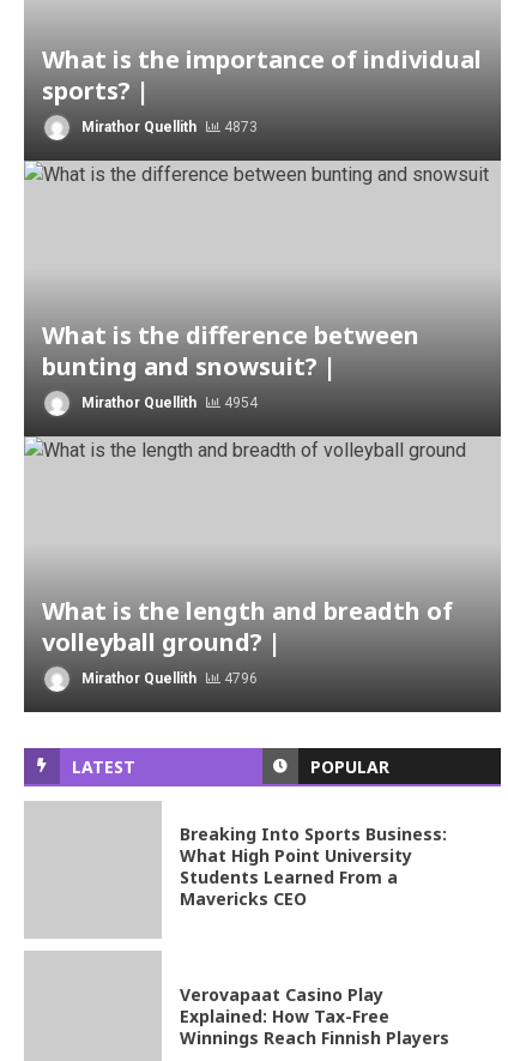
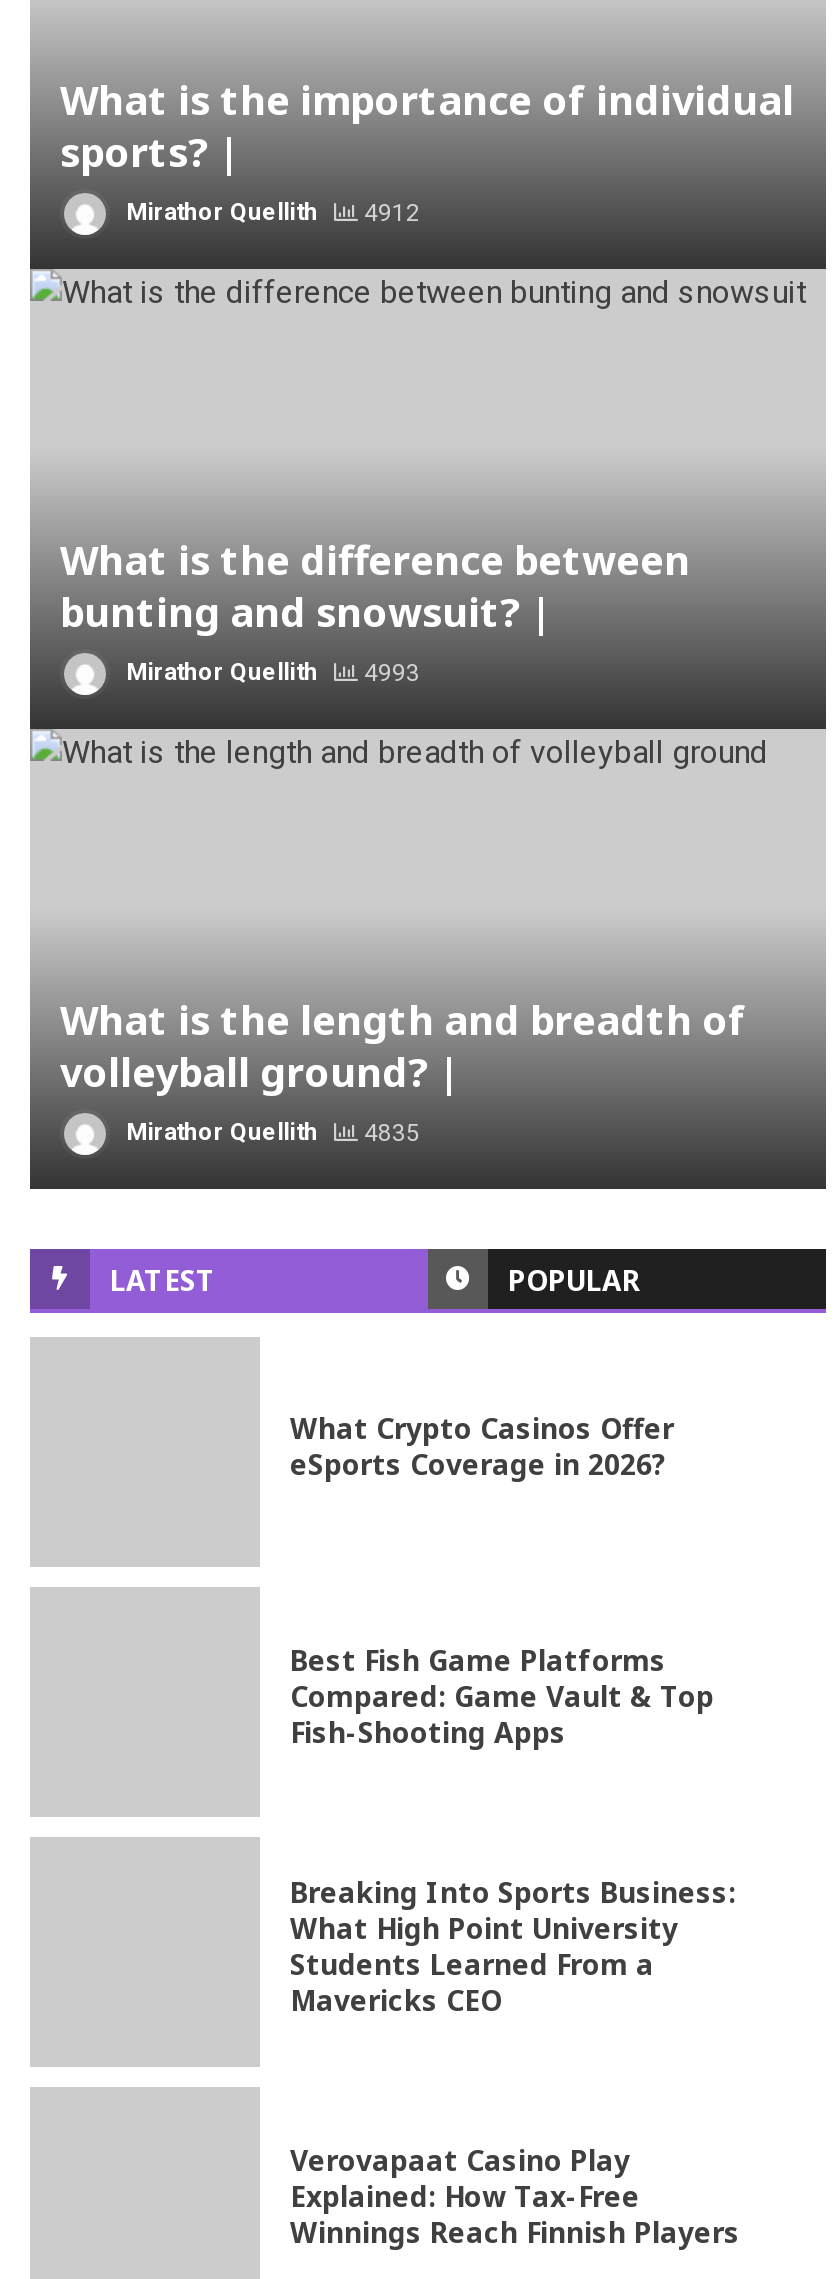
[78,118,258,135] Mirathor Quellith 4873 -> [120,198,420,226] Mirathor Quellith 4912
[78,394,258,411] Mirathor Quellith 4954 -> [120,658,420,686] Mirathor Quellith 4993
[78,670,258,687] Mirathor Quellith 4796 -> [120,1118,420,1146] Mirathor Quellith 4835
none -> [290,1409,674,1483] What Crypto Casinos Offer | eSports Coverage in 2026?
none -> [290,1641,714,1751] Best Fish Game Platforms | Compared: Game Vault & Top | Fish-Shooting Apps

